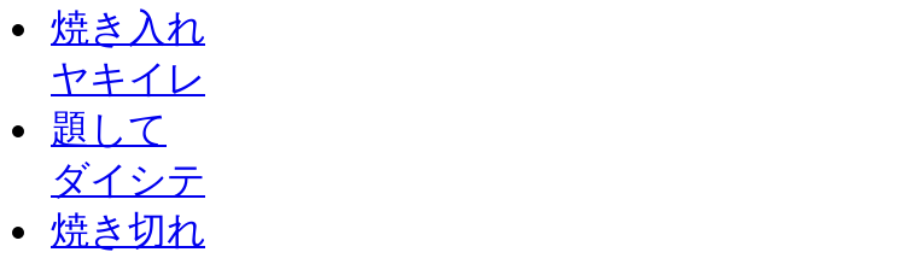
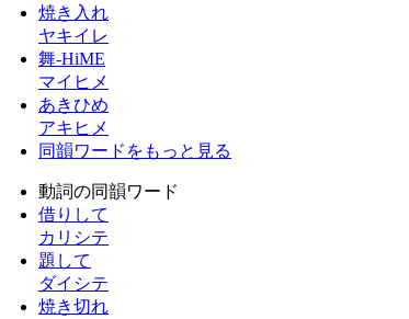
none -> [38,49,231,247] 舞-HiME | マイヒメ | あきひめ | アキヒメ | 同韻ワードをもっと見る | 動詞の同韻ワード | 借りして | カリシテ

